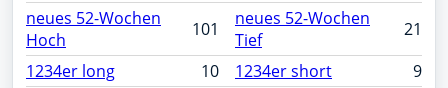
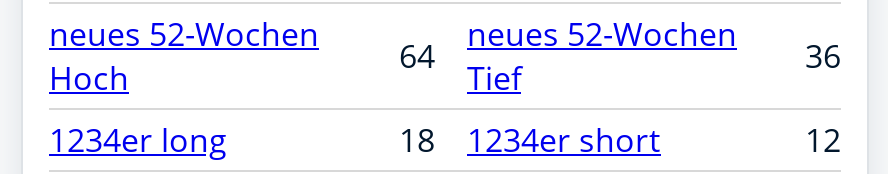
[192,17,219,39] 101 -> [399,33,435,77] 64
[404,17,422,39] 21 -> [805,33,841,77] 36
[201,59,332,81] 10 1234er short -> [399,117,661,161] 18 1234er short
[413,59,422,81] 9 -> [805,117,841,161] 12

